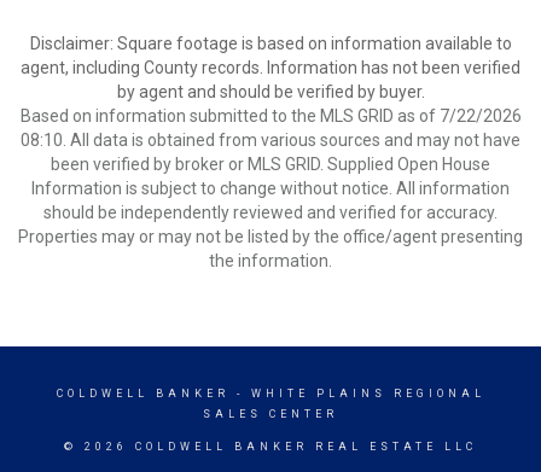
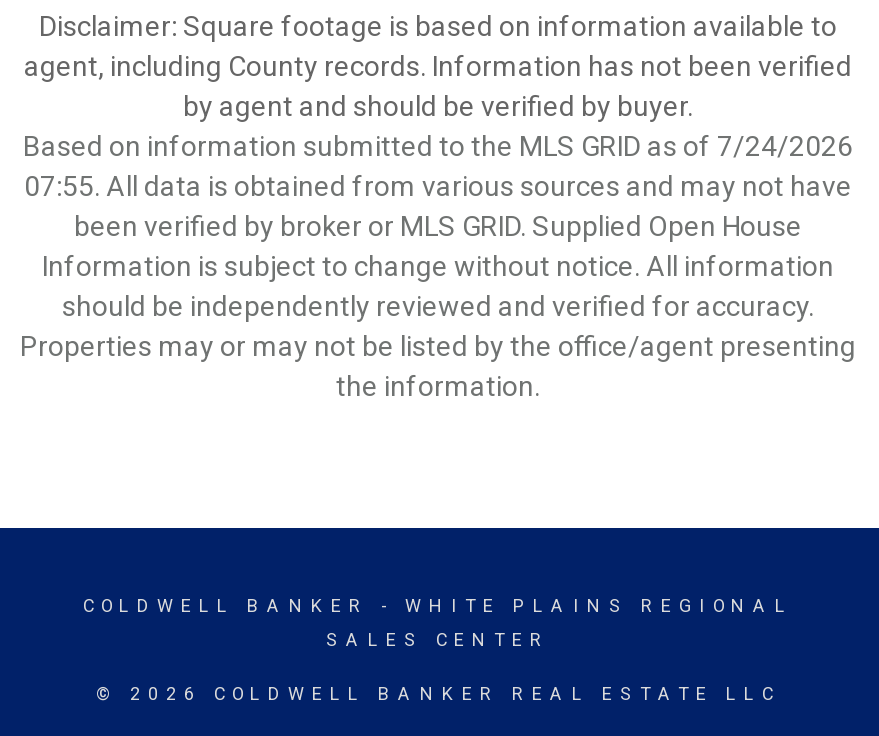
[20,106,521,126] Based on information submitted to the MLS GRID as of 7/22/2026 -> [23,130,853,162] Based on information submitted to the MLS GRID as of 7/24/2026
[21,130,520,150] 08:10. All data is obtained from various sources and may not have -> [24,170,852,202] 07:55. All data is obtained from various sources and may not have

